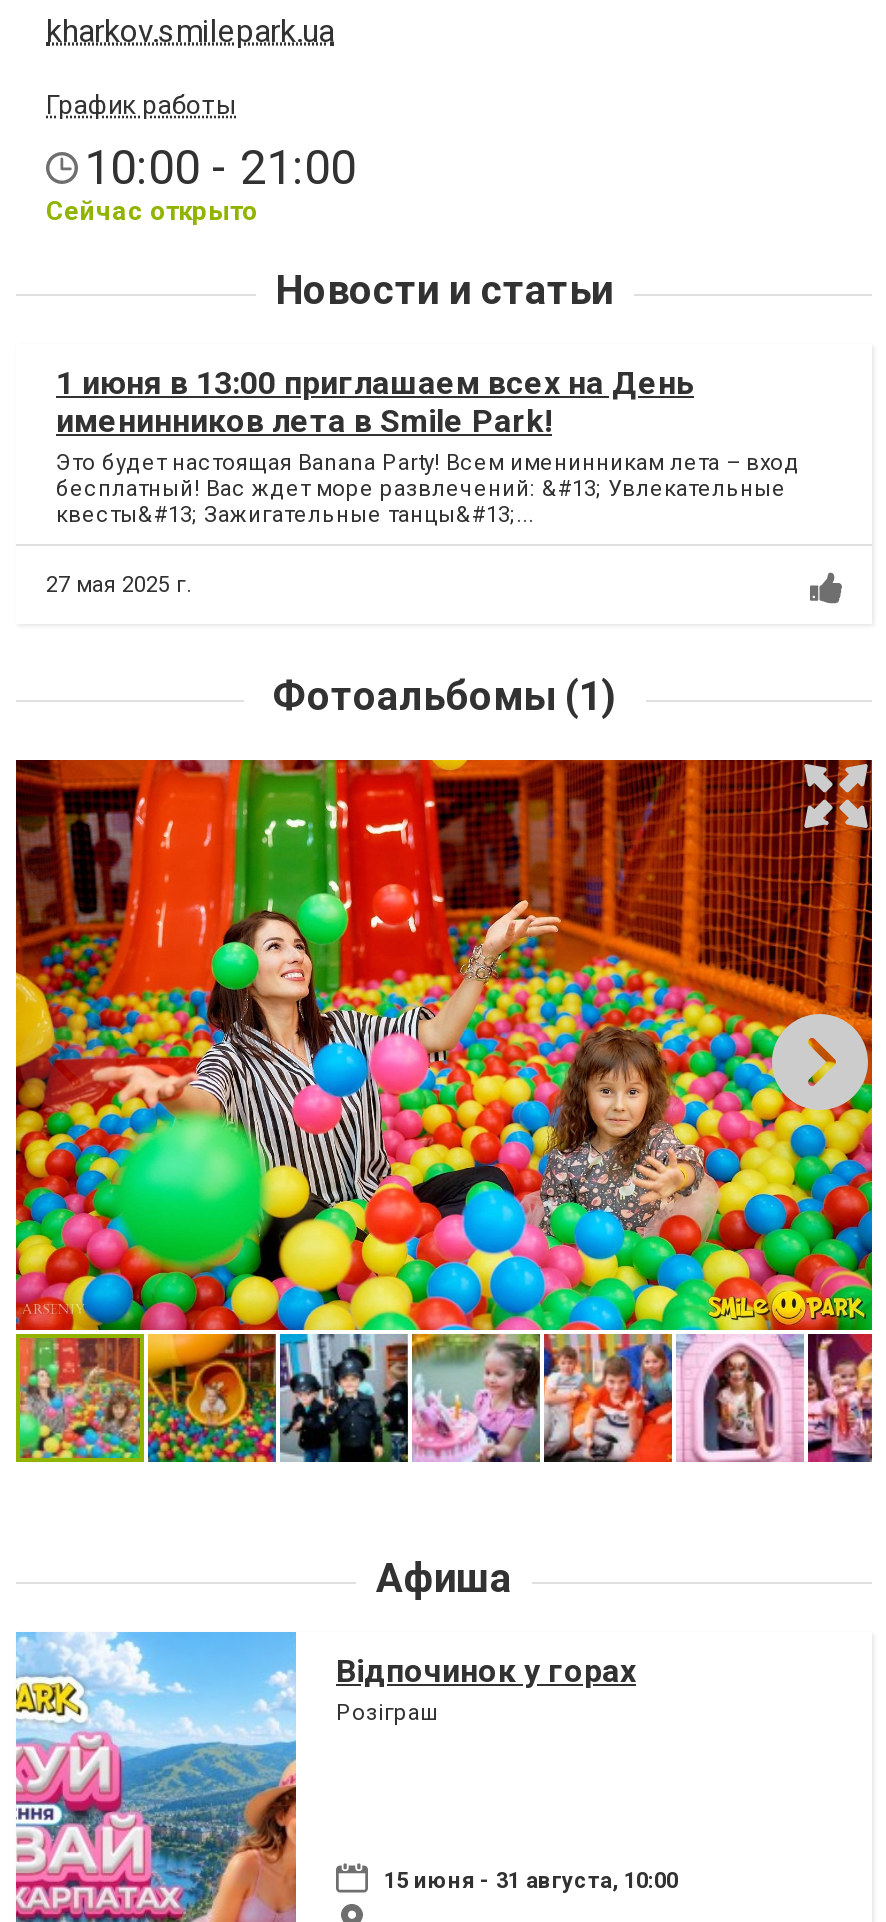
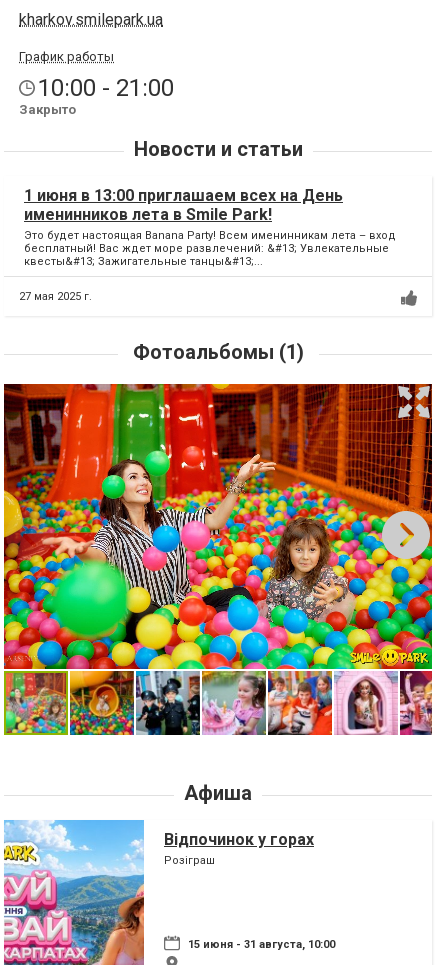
[46,197,258,227] Сейчас открыто -> [19,102,76,117] Закрыто

